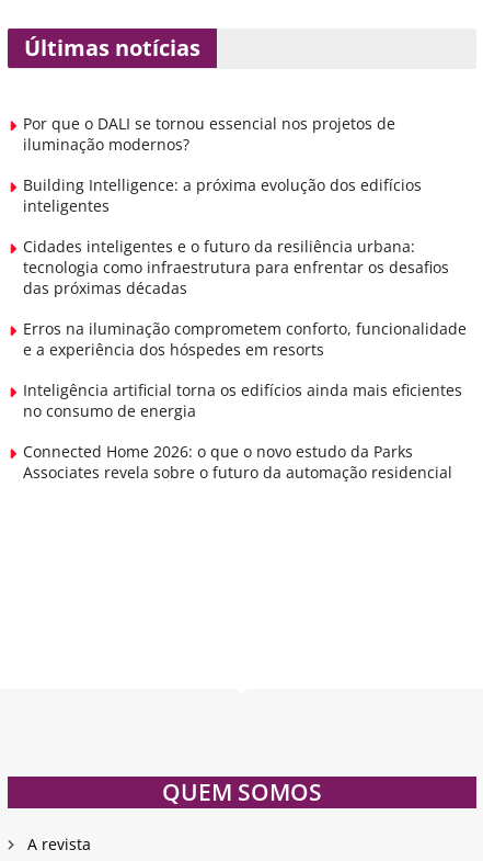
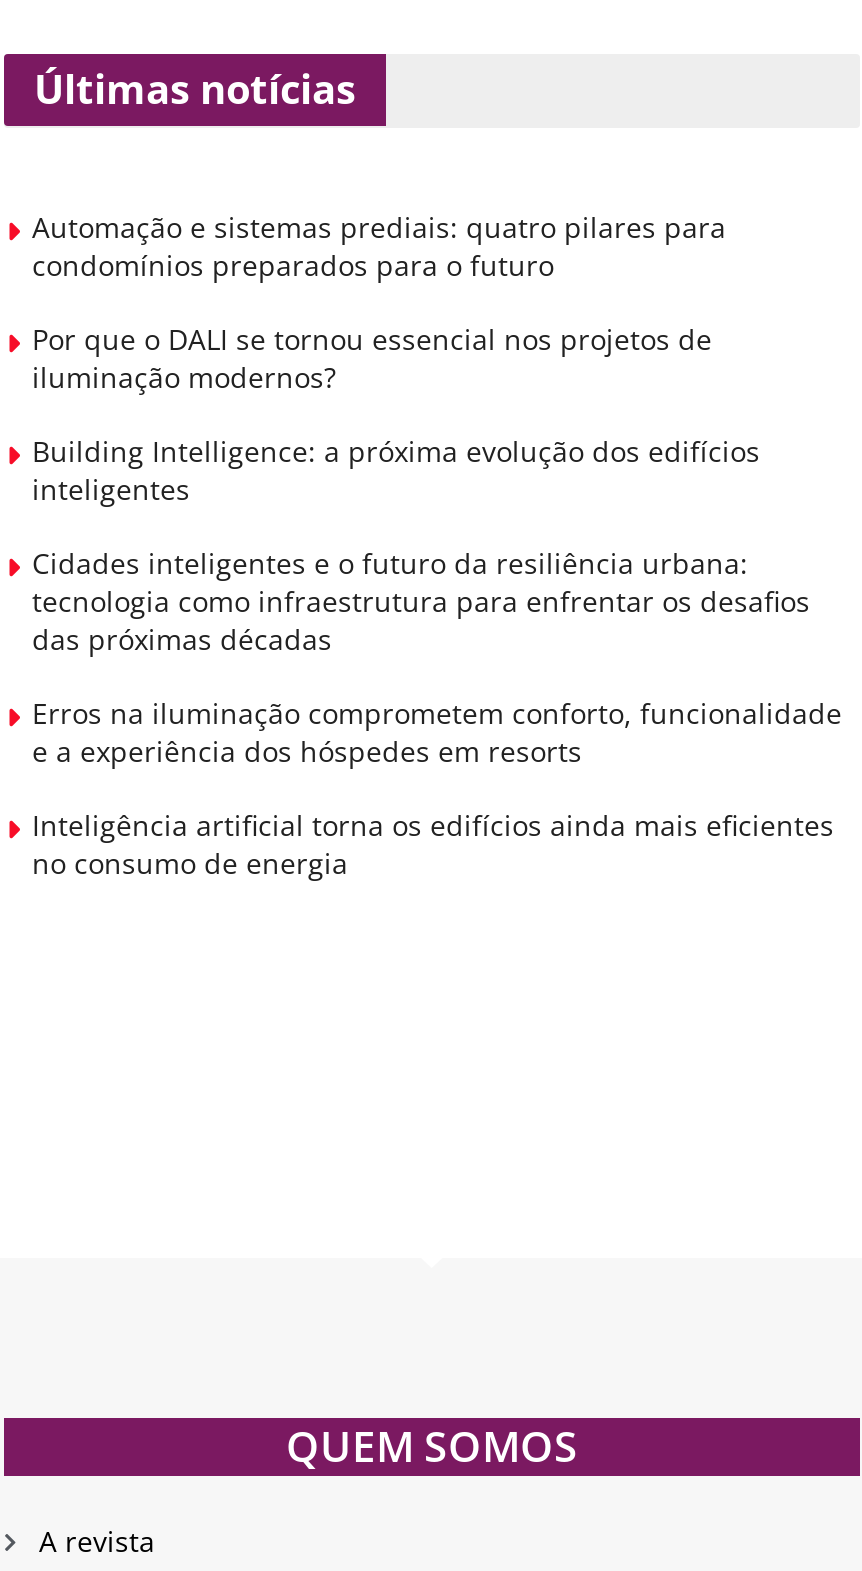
none -> [32,208,726,284] Automação e sistemas prediais: quatro pilares para | condomínios preparados para o futuro
moved [23,113,467,421] -> [32,320,842,882]: Por que o DALI se tornou essencial nos projetos de | iluminação modernos? | Building Intelligence: a próxima evolução dos edifícios | ... | Inteligência artificial torna os edifícios ainda mais eficientes | no consumo de energia
[23,441,452,483] Connected Home 2026: o que o novo estudo da Parks | Associates revela sobre o futuro da automação residencial -> none

